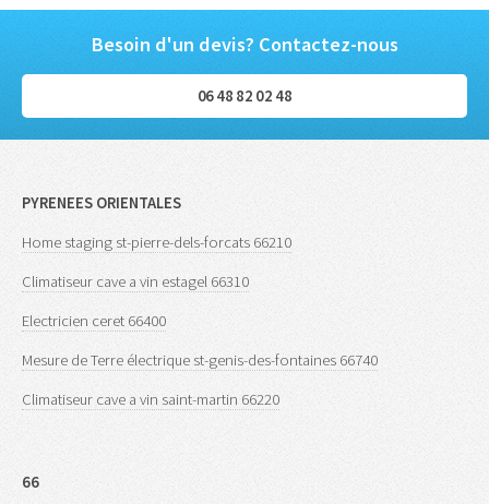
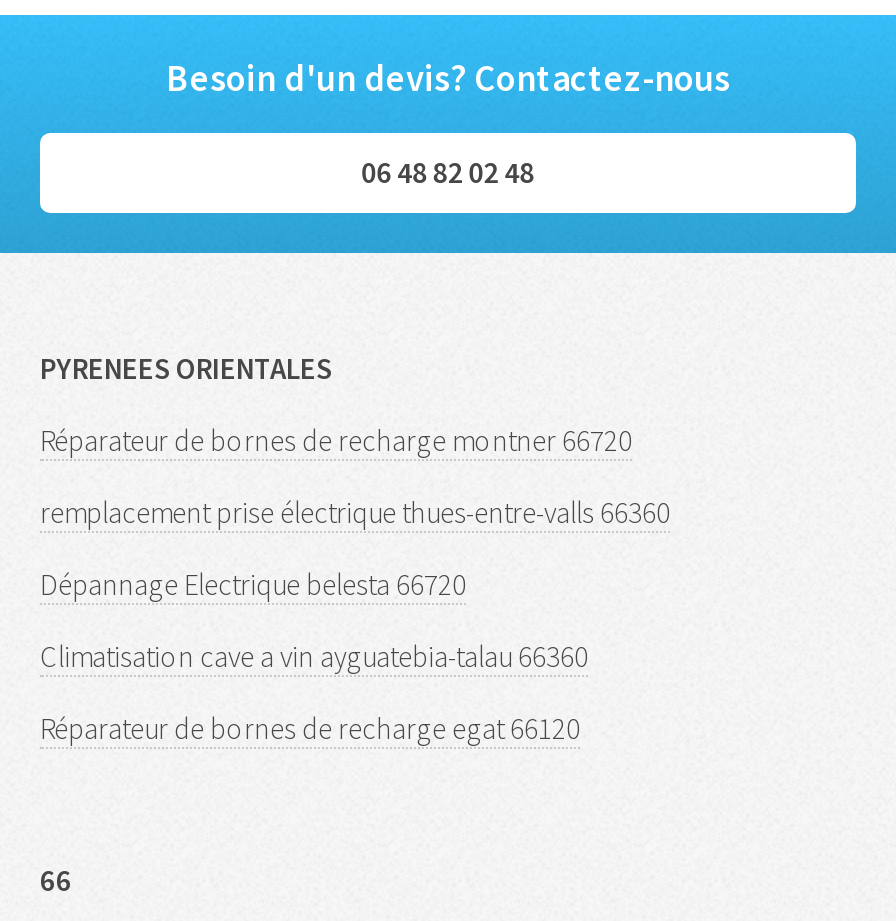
[22,232,291,251] Home staging st-pierre-dels-forcats 66210 -> [40,422,632,458] Réparateur de bornes de recharge montner 66720
[22,271,249,291] Climatiseur cave a vin estagel 66310 -> [40,494,670,530] remplacement prise électrique thues-entre-valls 66360
[22,310,166,330] Electricien ceret 66400 -> [40,566,466,602] Dépannage Electrique belesta 66720
[22,350,378,369] Mesure de Terre électrique st-genis-des-fontaines 66740 -> [40,638,588,674] Climatisation cave a vin ayguatebia-talau 66360
[22,389,279,409] Climatiseur cave a vin saint-martin 66220 -> [40,710,580,746] Réparateur de bornes de recharge egat 66120

